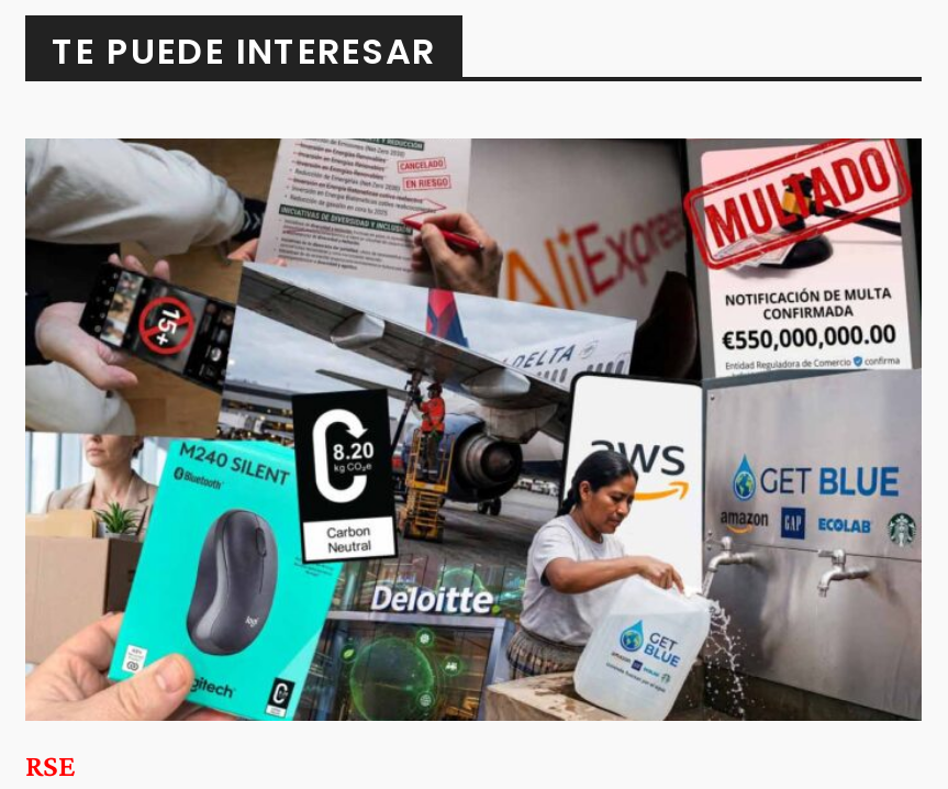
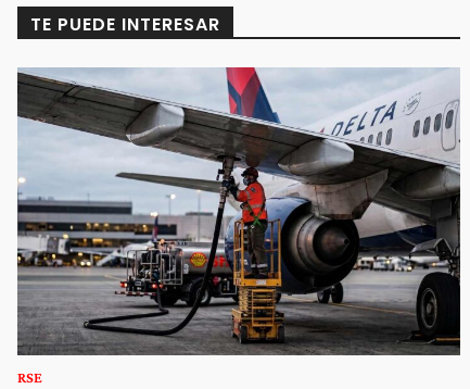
[23,136,924,723] [image] -> [16,67,461,356] [image]

